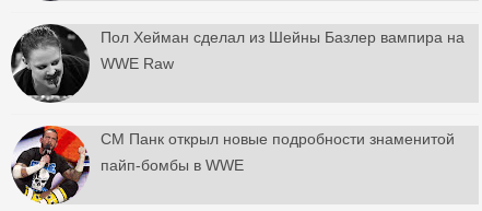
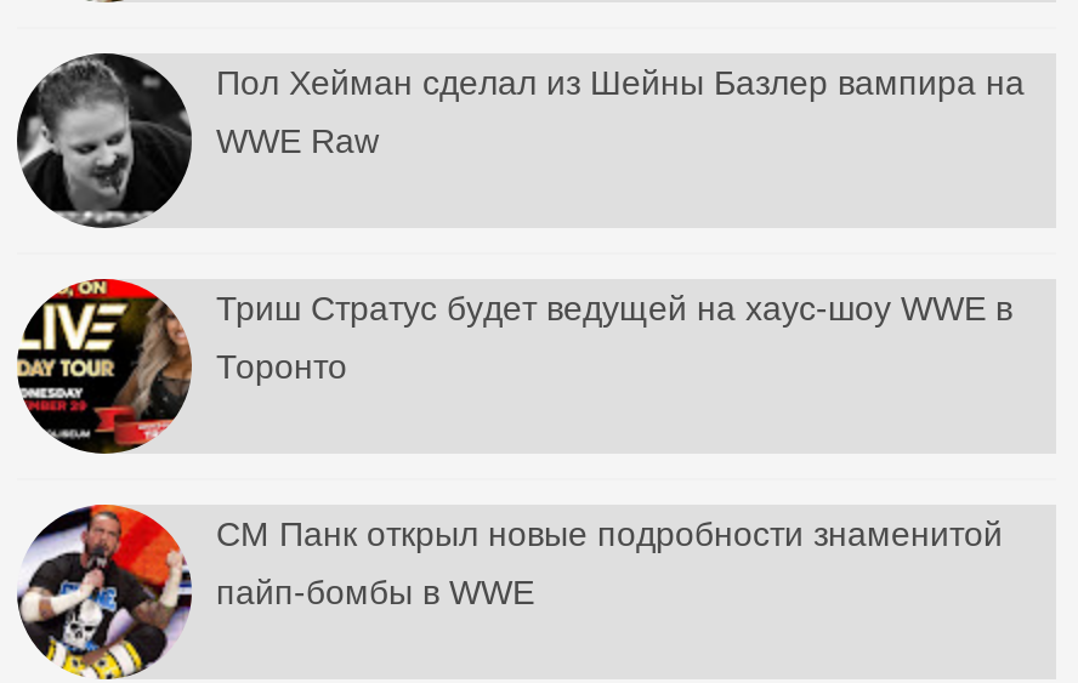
none -> [17,277,1012,454] [image] | Триш Стратус будет ведущей на хаус-шоу WWE в | Торонто

